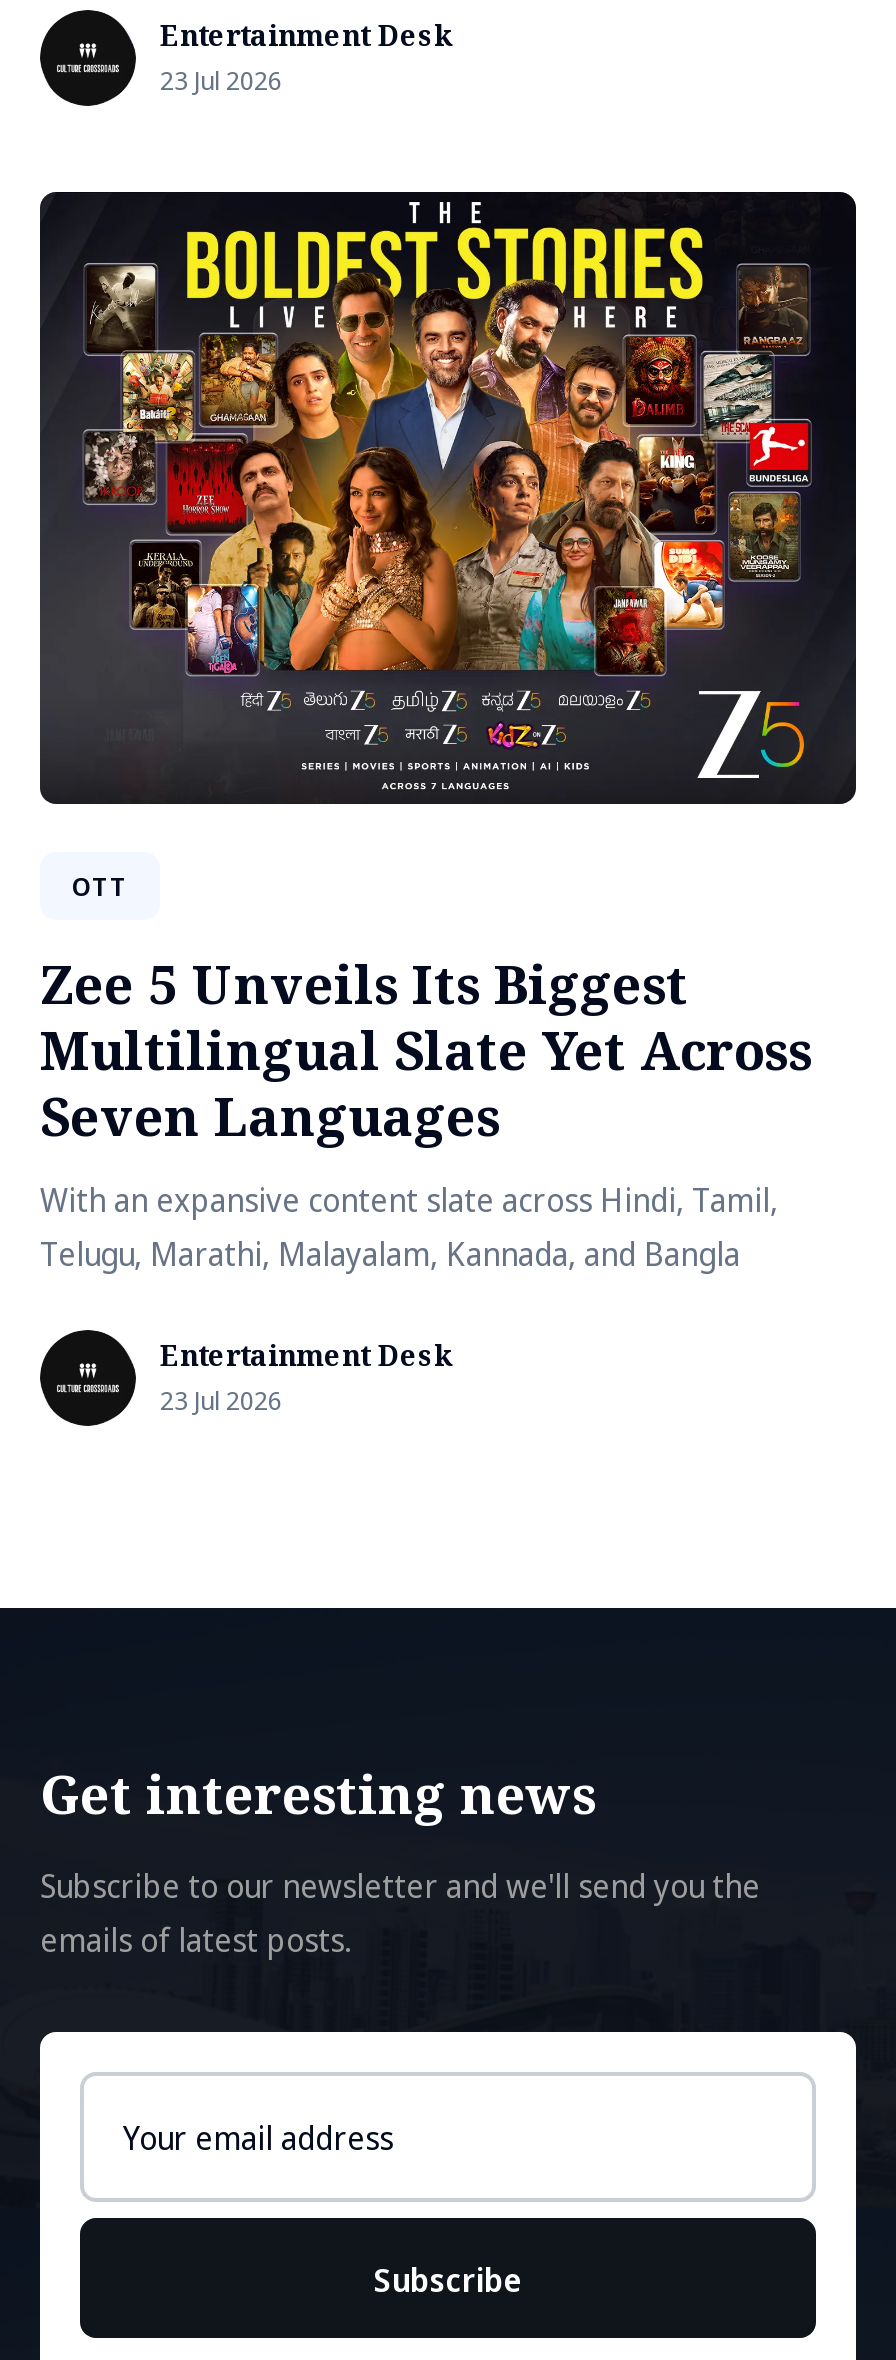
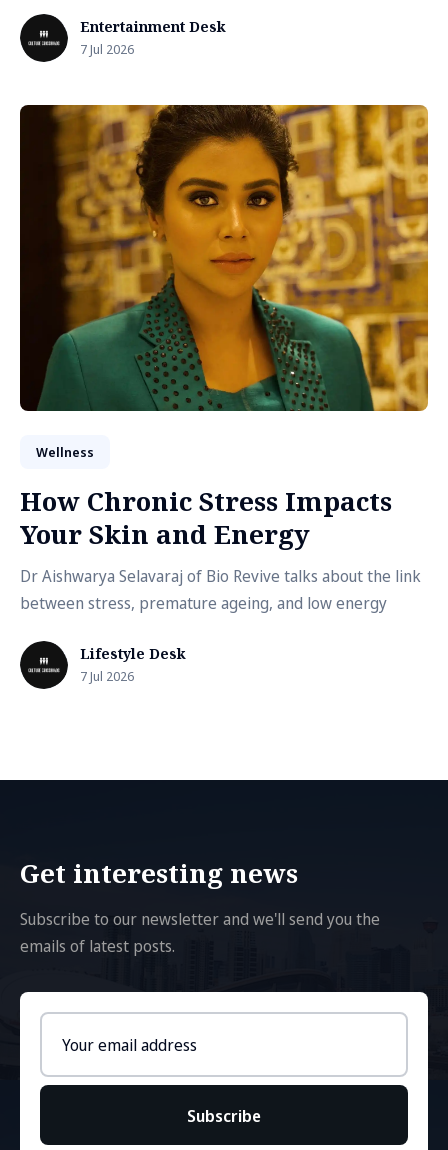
[160,62,282,98] 23 Jul 2026 -> [80,40,134,58] 7 Jul 2026
[40,190,858,904] [image] | OTT -> [20,104,429,461] [image] | Wellness
[40,948,812,1276] Zee 5 Unveils Its Biggest | Multilingual Slate Yet Across | Seven Languages | With an expansive content slate across Hindi, Tamil, | Telugu, Marathi, Malayalam, Kannada, and Bangla -> [20,483,421,614] How Chronic Stress Impacts | Your Skin and Energy | Dr Aishwarya Selavaraj of Bio Revive talks about the link | between stress, premature ageing, and low energy
[160,1336,452,1418] Entertainment Desk | 23 Jul 2026 -> [80,644,186,685] Lifestyle Desk | 7 Jul 2026

